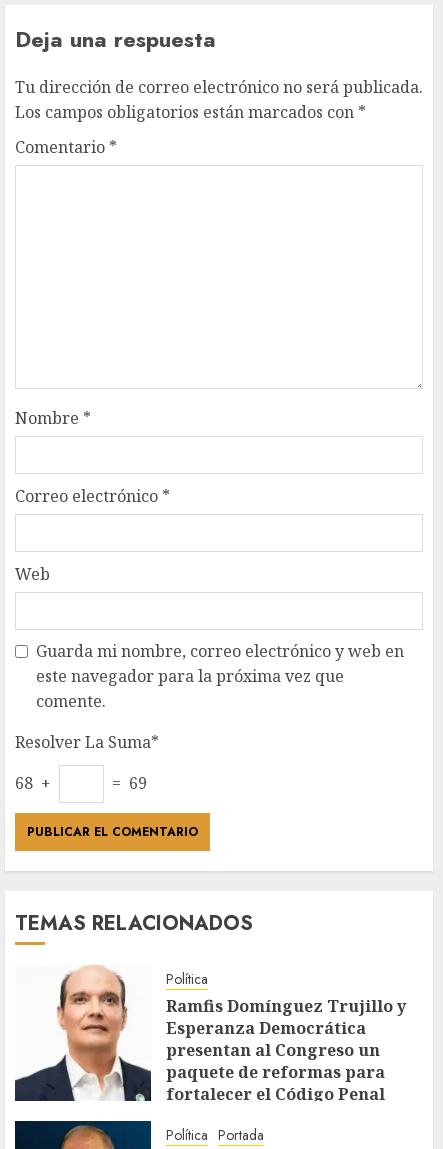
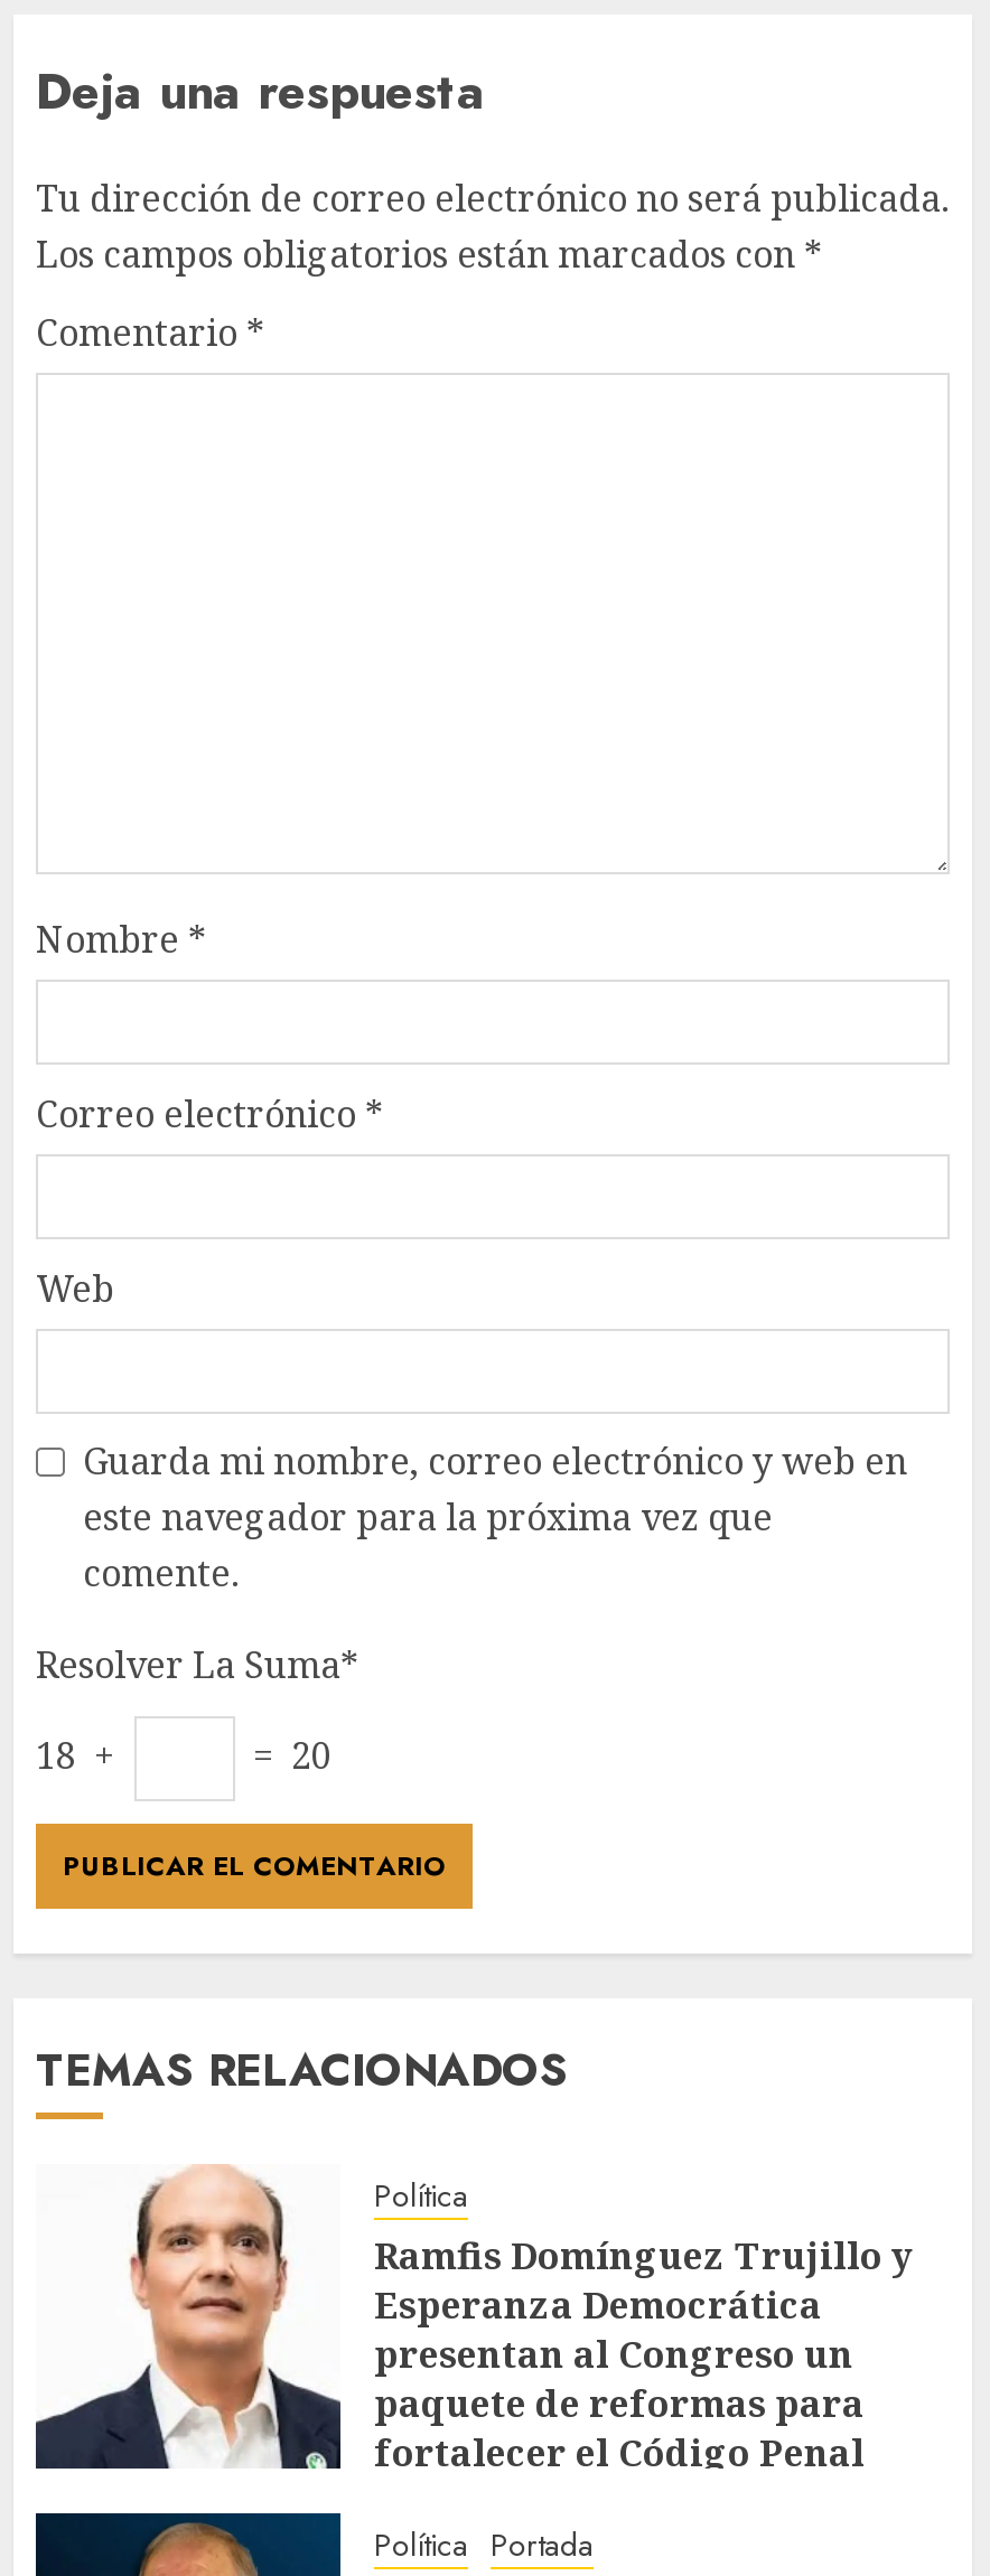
[15,771,59,793] 68 + -> [36,1730,134,1779] 18 +
[104,771,147,793] = 69 -> [235,1730,331,1779] = 20

